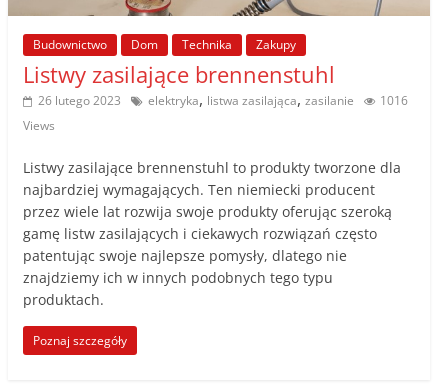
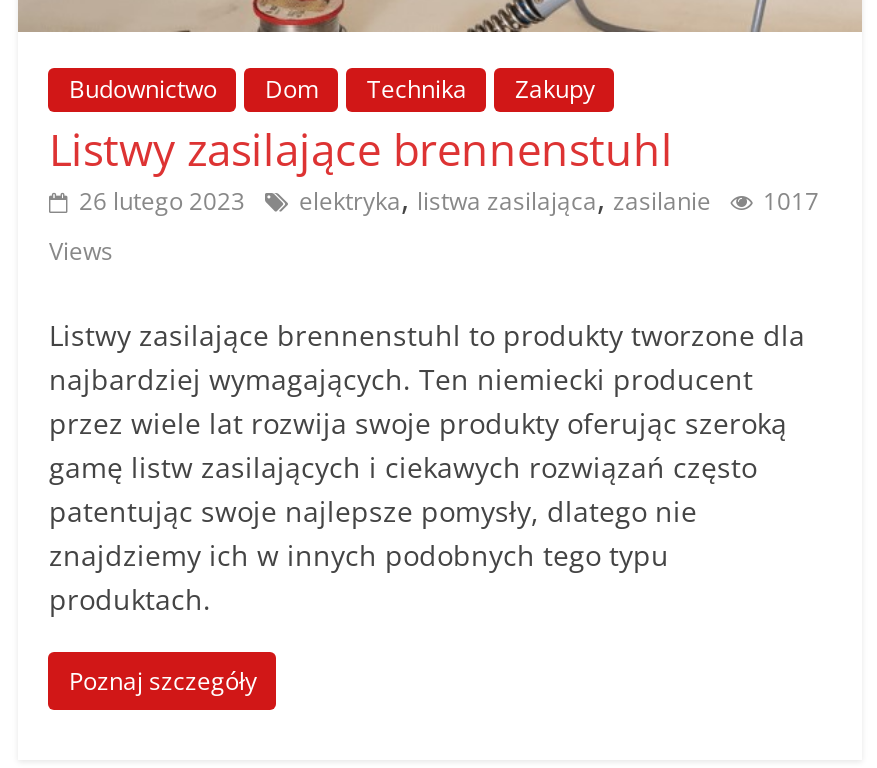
[38,88,408,110] 26 lutego 2023 elektryka, listwa zasilająca, zasilanie 1016 -> [79,175,819,219] 26 lutego 2023 elektryka, listwa zasilająca, zasilanie 1017

